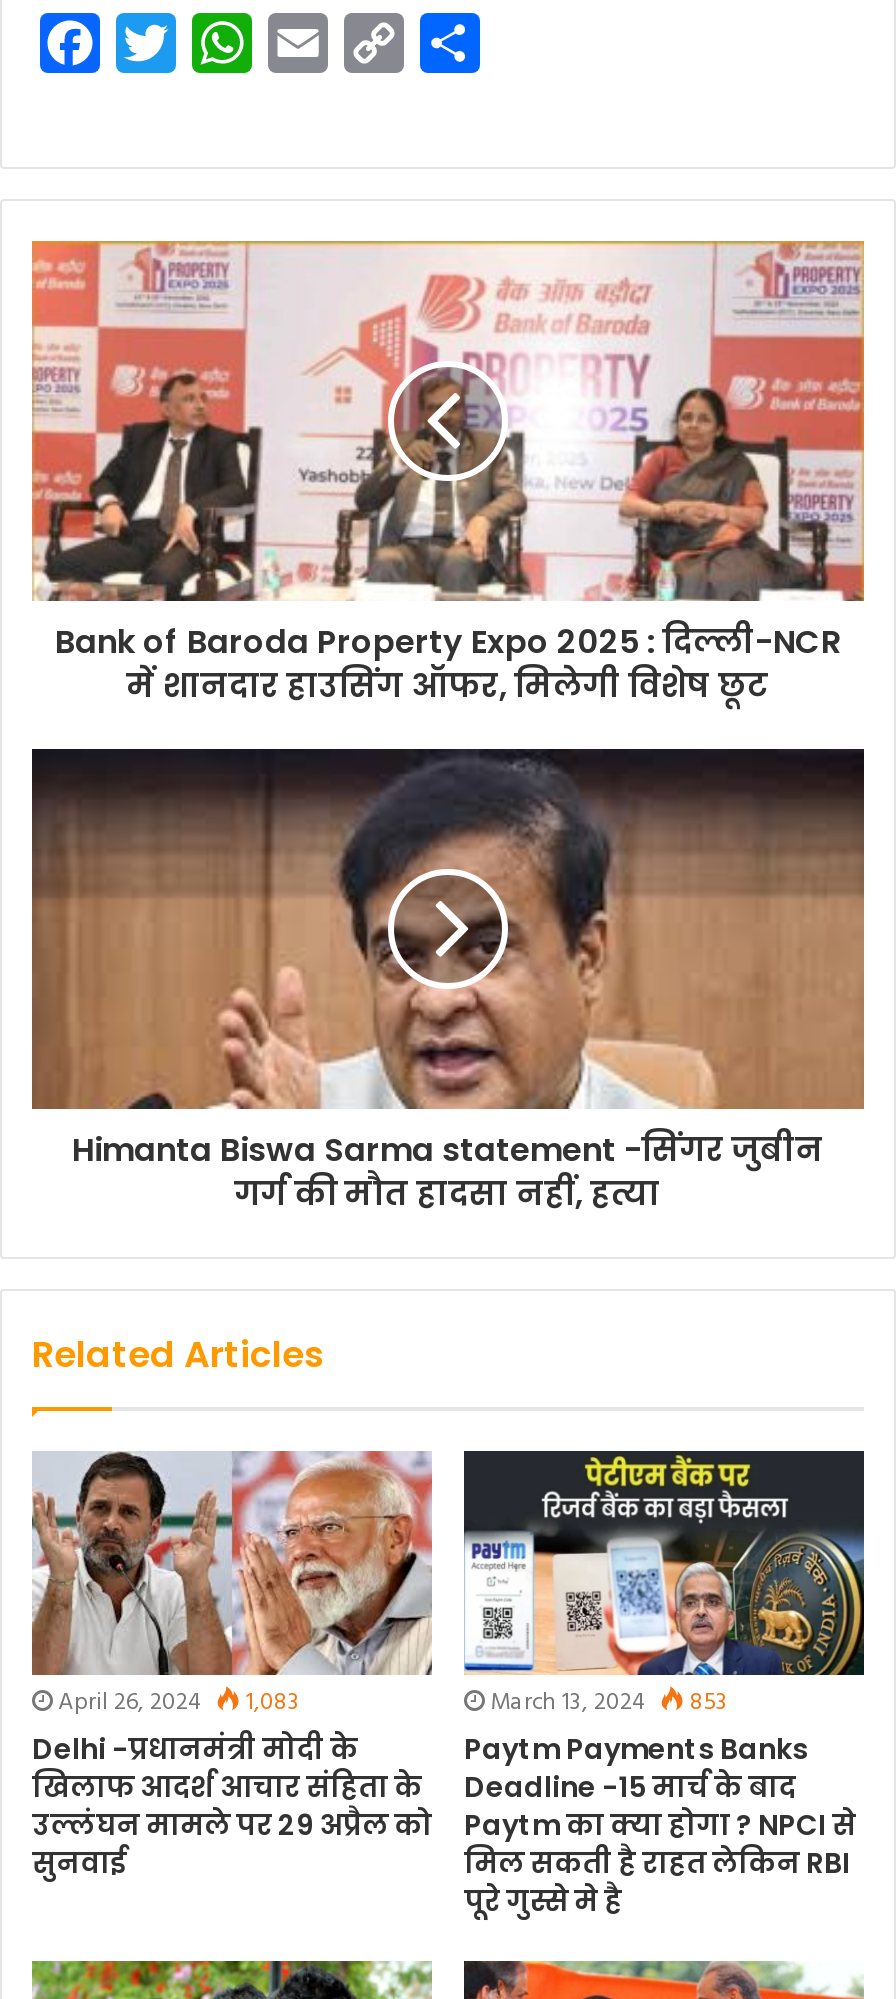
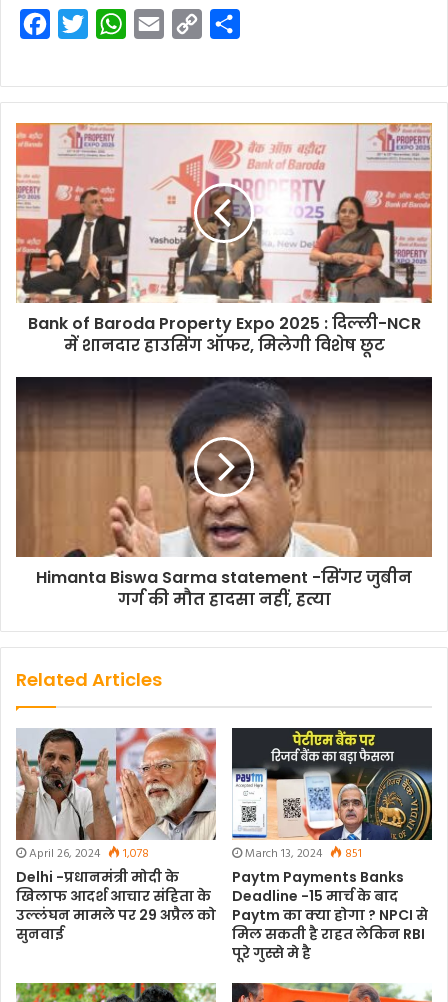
[58,1682,300,1722] April 26, 2024 1,083 -> [29,844,149,864] April 26, 2024 1,078
[490,1684,728,1724] March 13, 2024 853 -> [245,844,362,864] March 13, 2024 851

